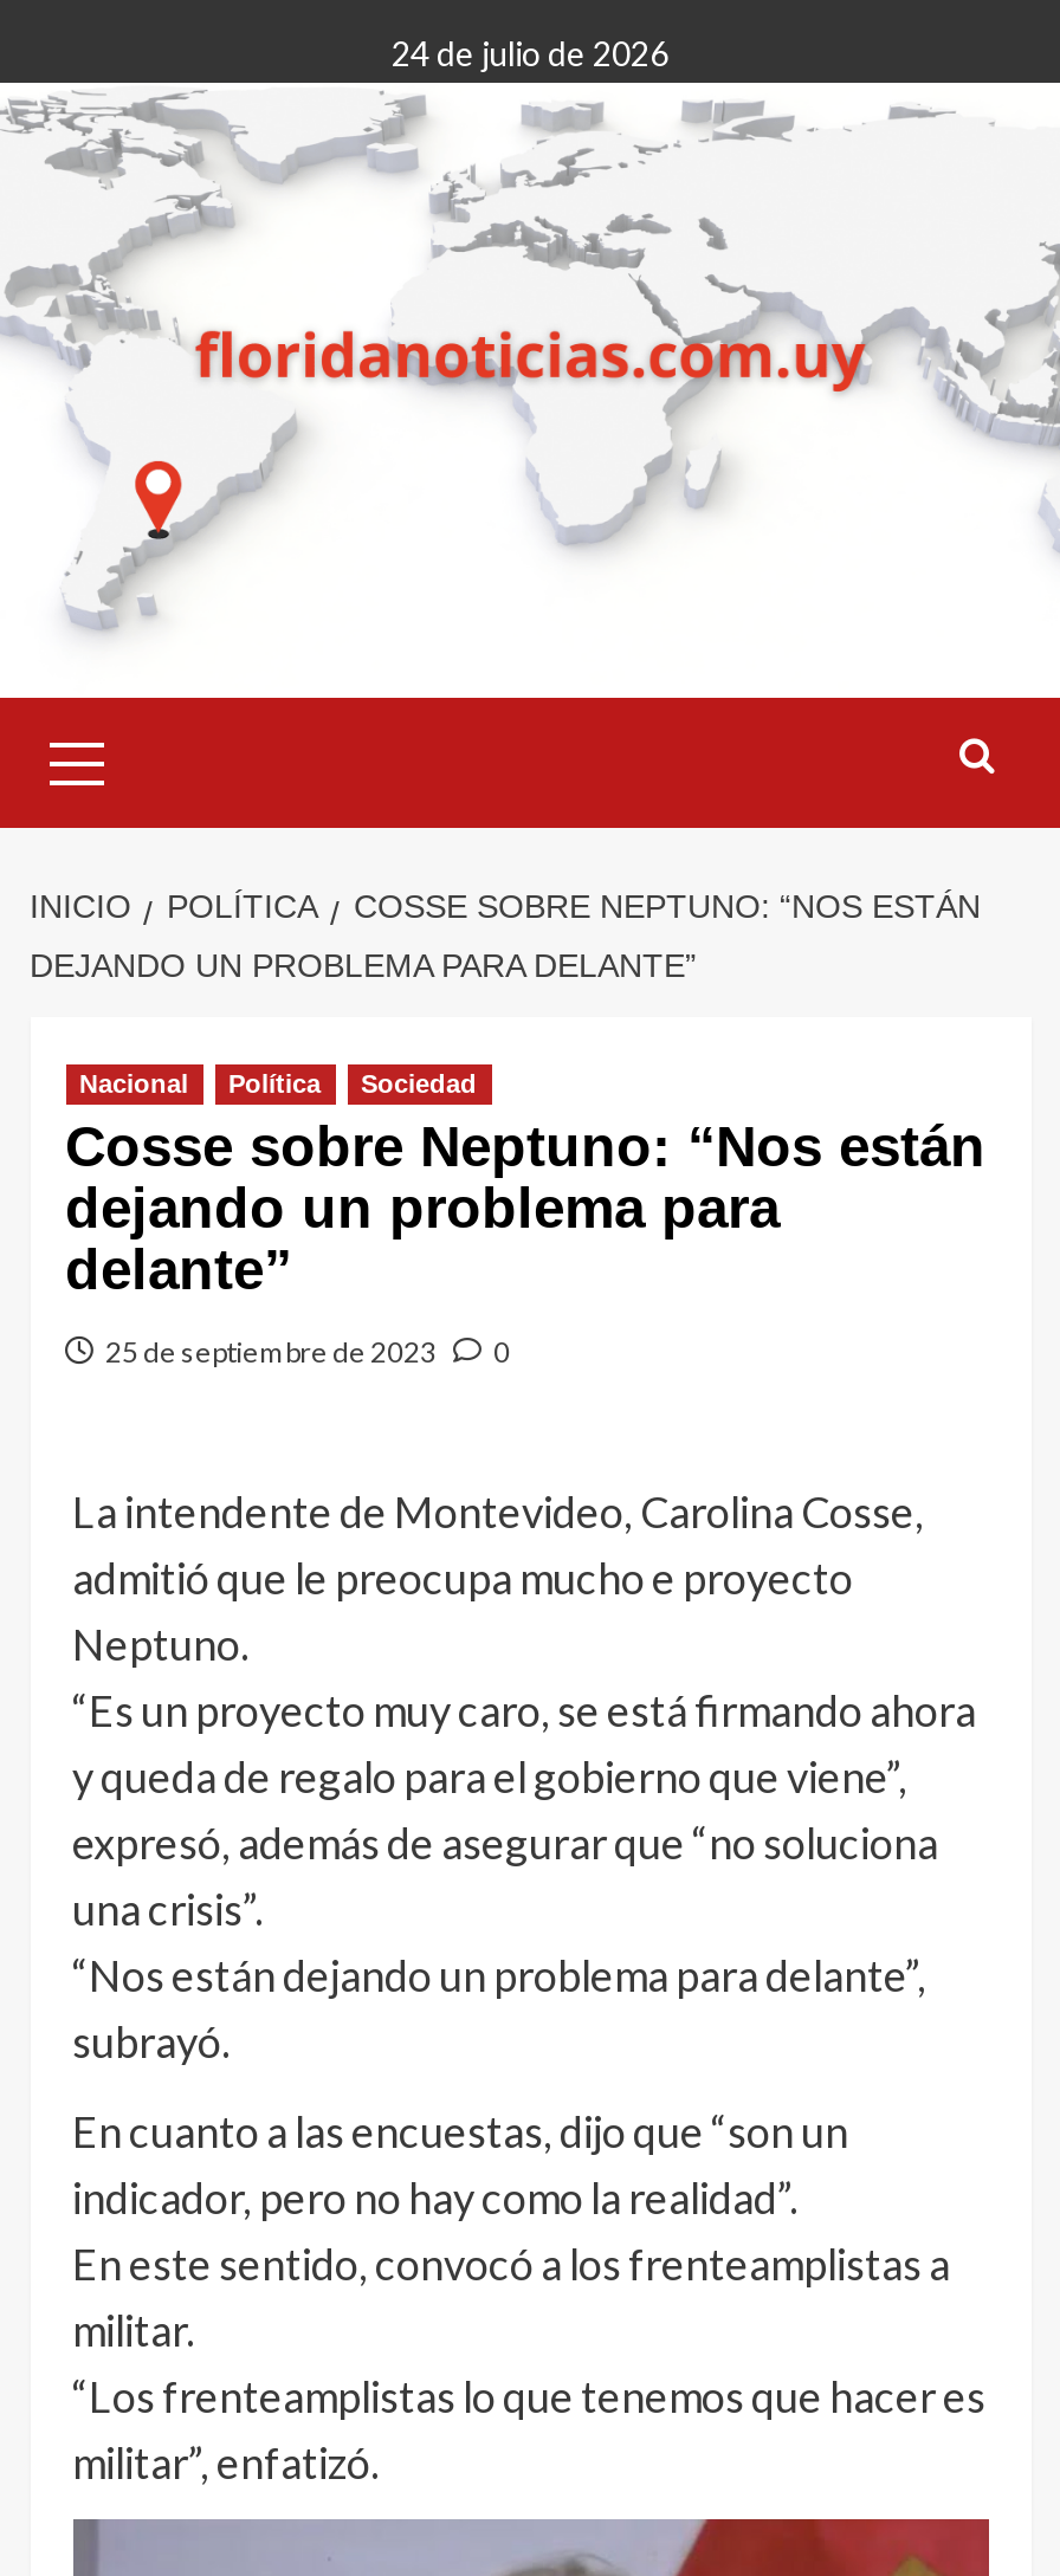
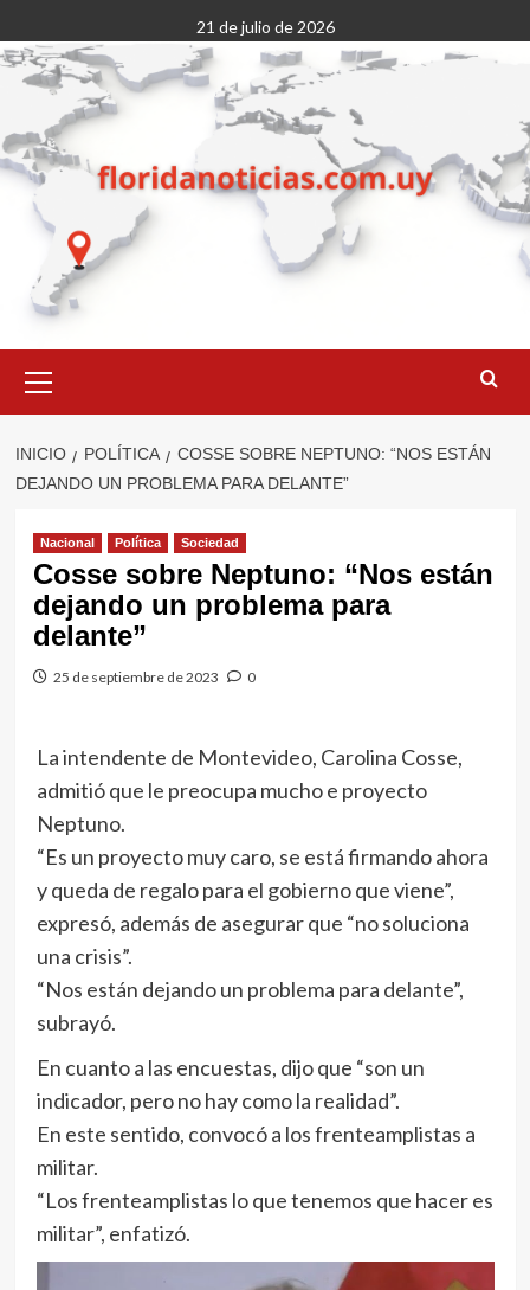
[392,33,668,73] 24 de julio de 2026 -> [196,17,334,37] 21 de julio de 2026

